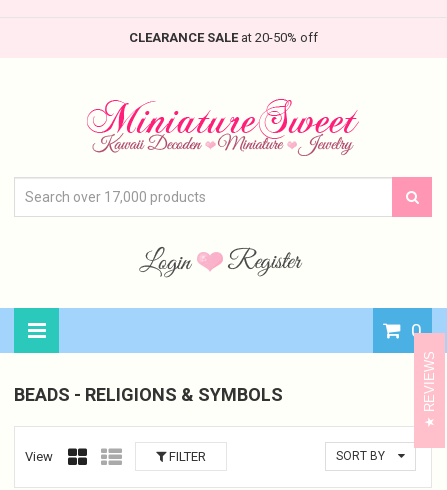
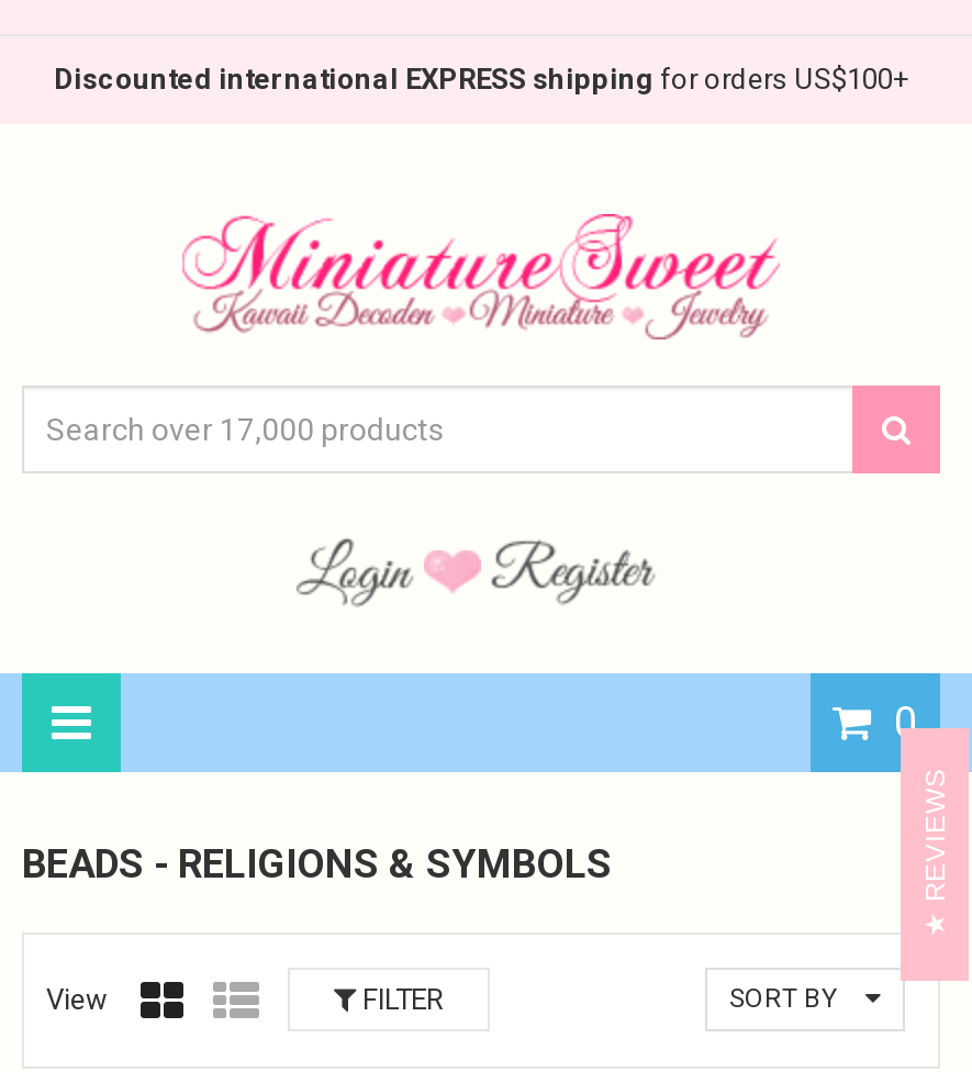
[128,30,317,45] CLEARANCE SALE at 20-50% off -> [54,62,908,95] Discounted international EXPRESS shipping for orders US$100+

